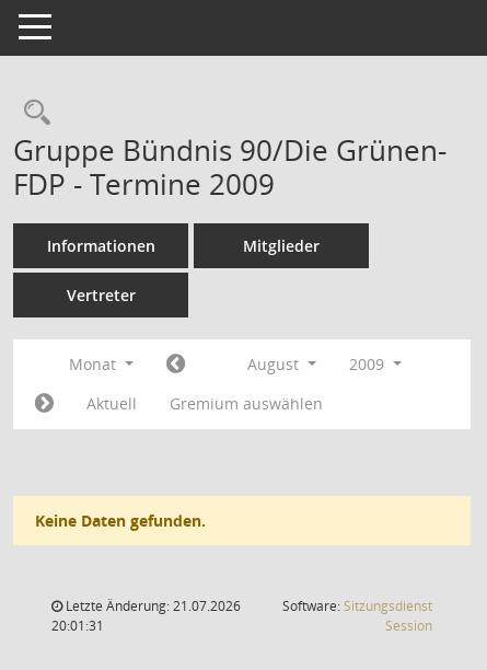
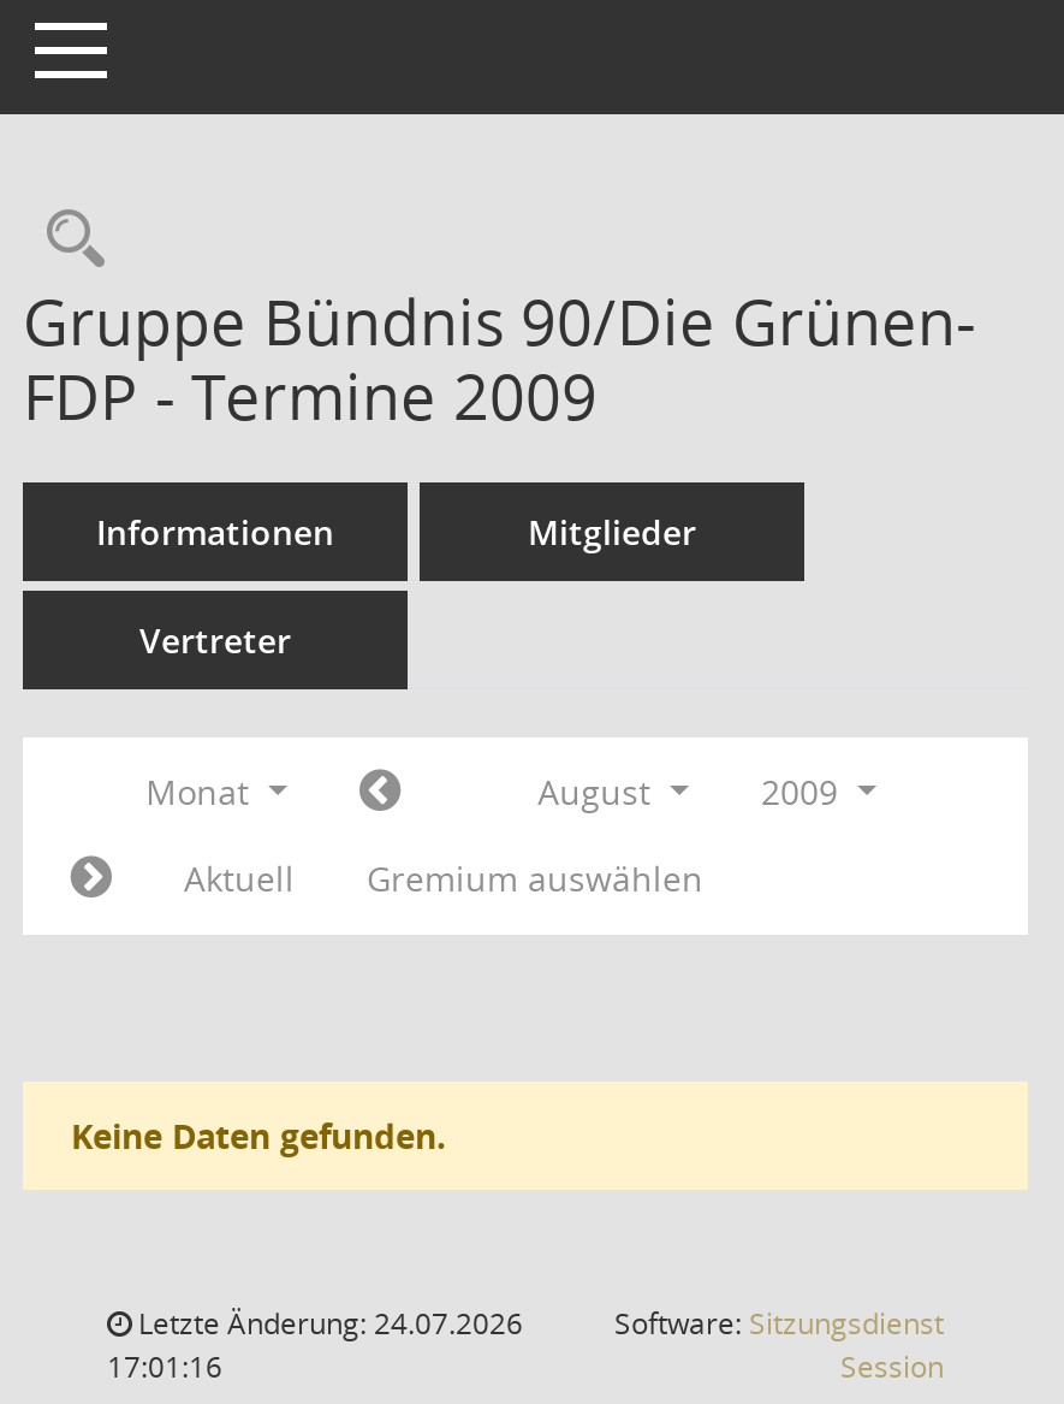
[62,597,241,615] Letzte Änderung: 21.07.2026 -> [131,1303,523,1344] Letzte Änderung: 24.07.2026
[51,616,104,635] 20:01:31 -> [107,1346,222,1387] 17:01:16

